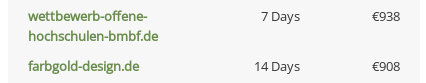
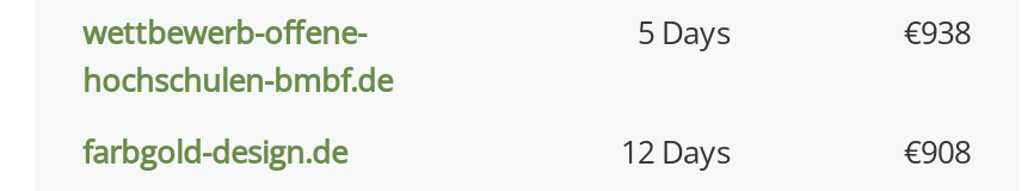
[260,7,299,25] 7 Days -> [638,11,731,54] 5 Days
[253,57,299,75] 14 Days -> [621,130,731,173] 12 Days

